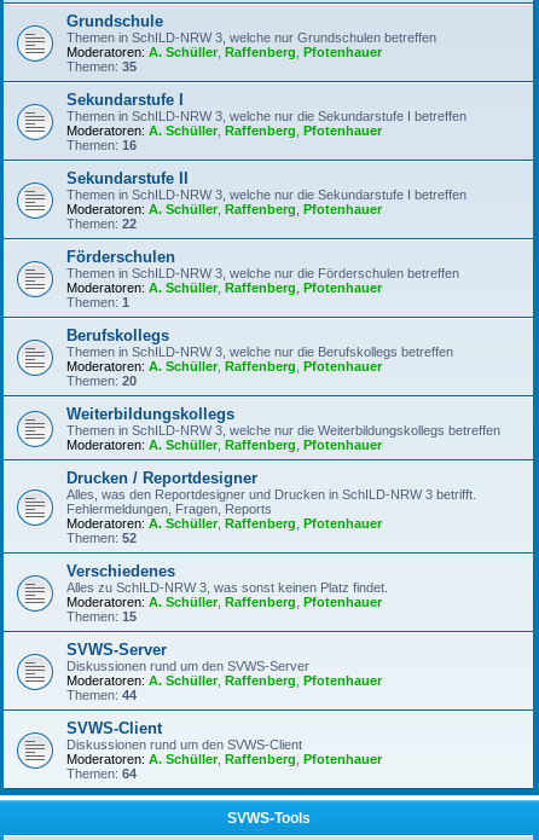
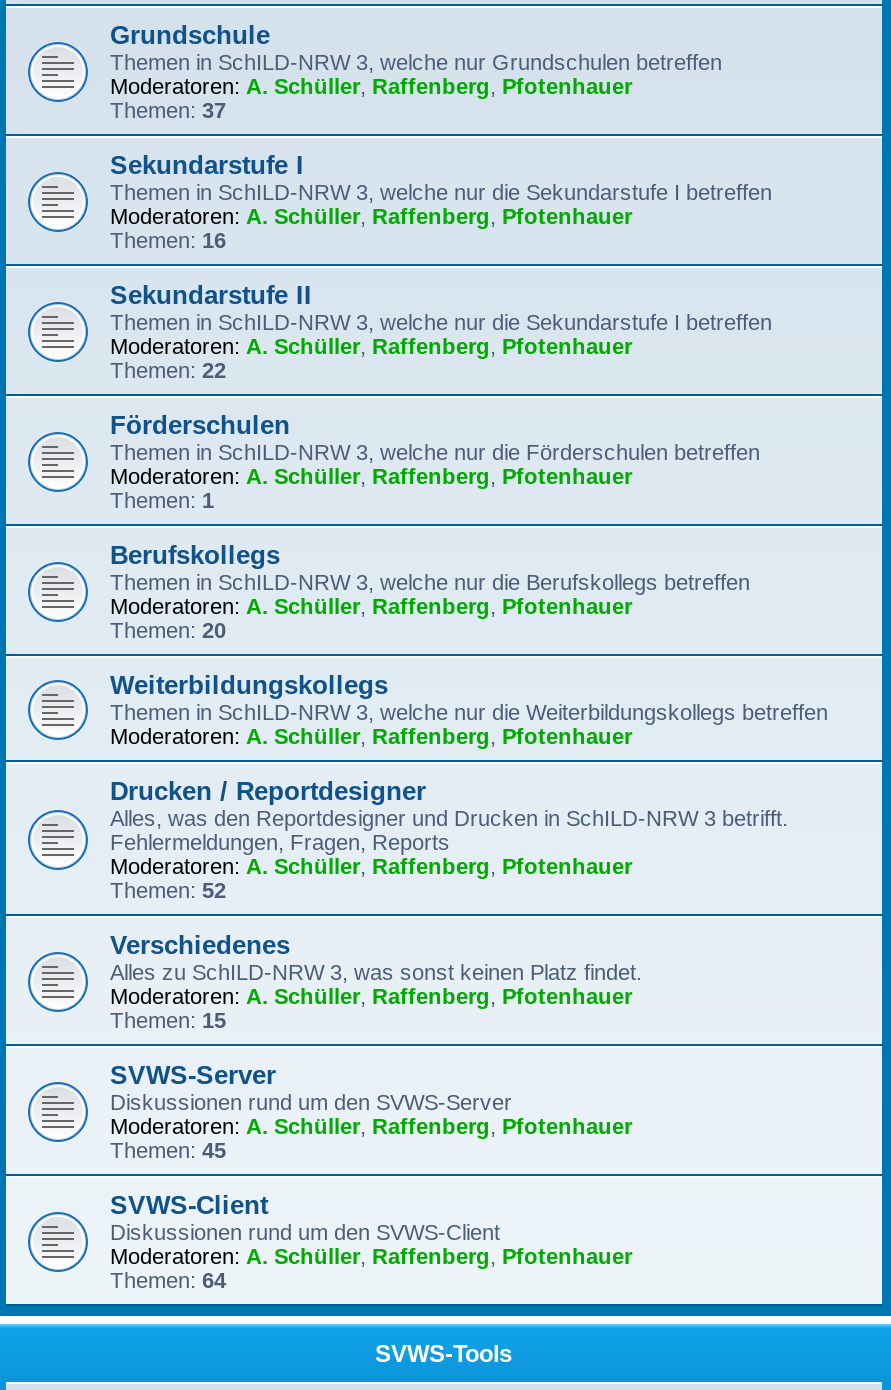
[66,59,137,74] Themen: 35 -> [110,98,226,122] Themen: 37
[66,688,137,702] Themen: 44 -> [110,1138,226,1162] Themen: 45

